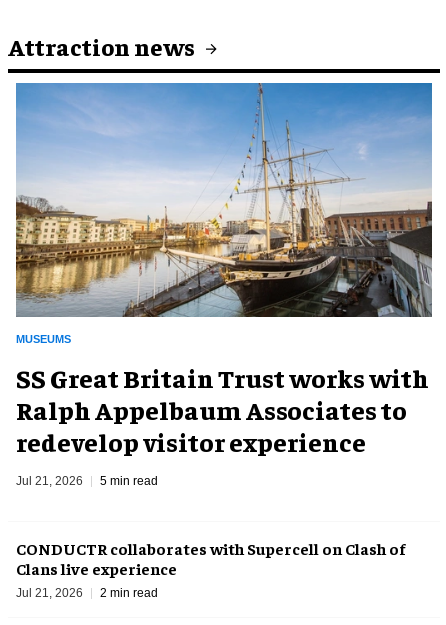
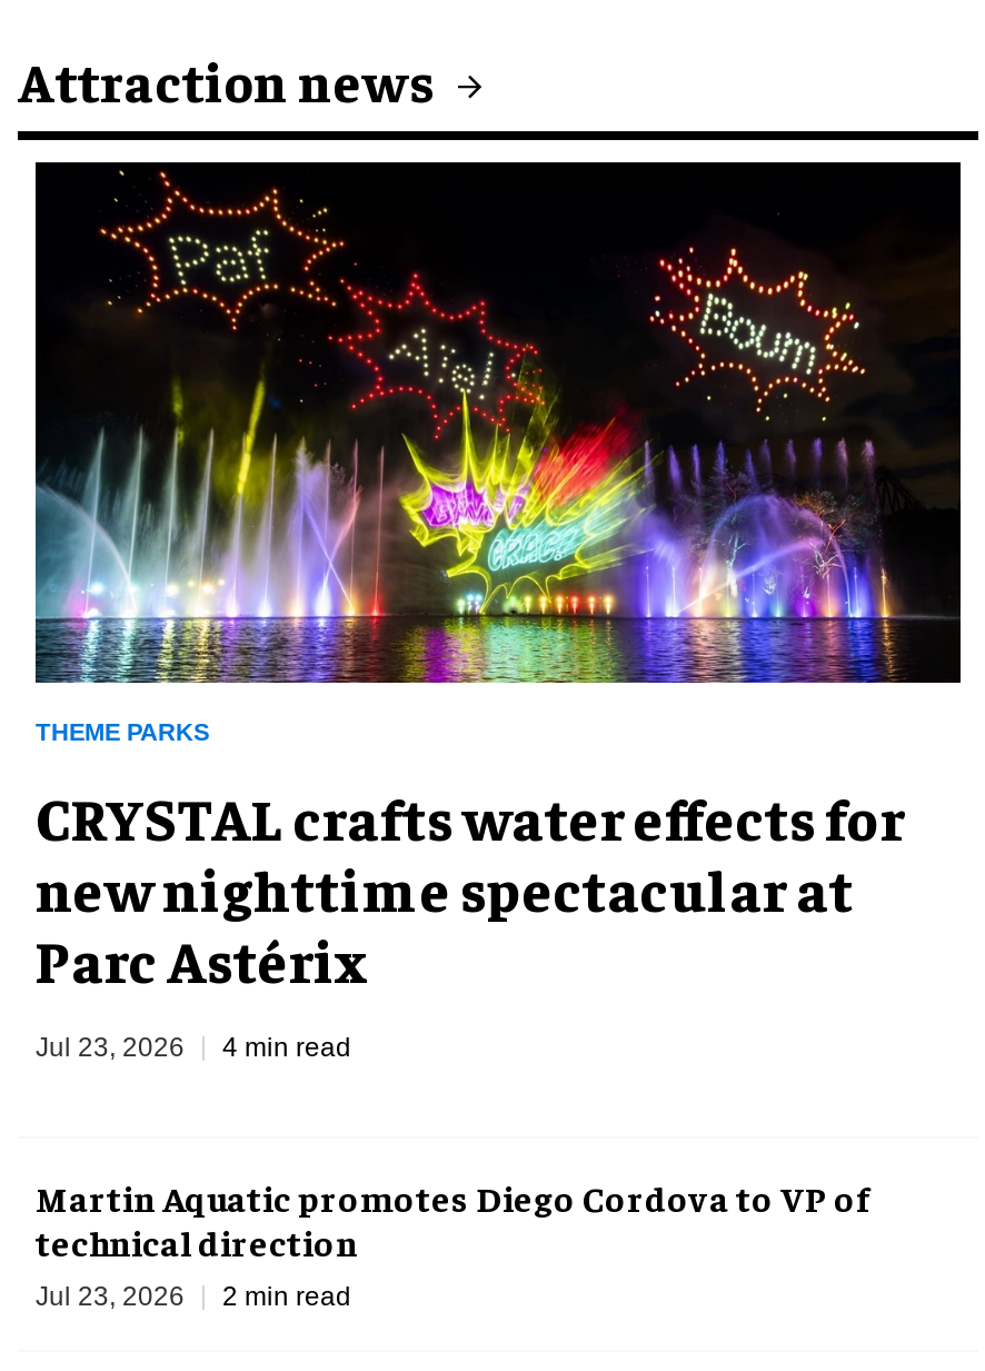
[15,82,433,345] [image] | MUSEUMS -> [33,160,963,745] [image] | THEME PARKS
[16,361,429,458] SS Great Britain Trust works with | Ralph Appelbaum Associates to | redevelop visitor experience -> [36,781,905,996] CRYSTAL crafts water effects for | new nighttime spectacular at | Parc Astérix
[16,474,158,488] Jul 21, 2026 | 5 min read -> [36,1032,351,1063] Jul 23, 2026 | 4 min read
[16,538,405,600] CONDUCTR collaborates with Supercell on Clash of | Clans live experience | Jul 21, 2026 -> [36,1174,869,1312] Martin Aquatic promotes Diego Cordova to VP of | technical direction | Jul 23, 2026

